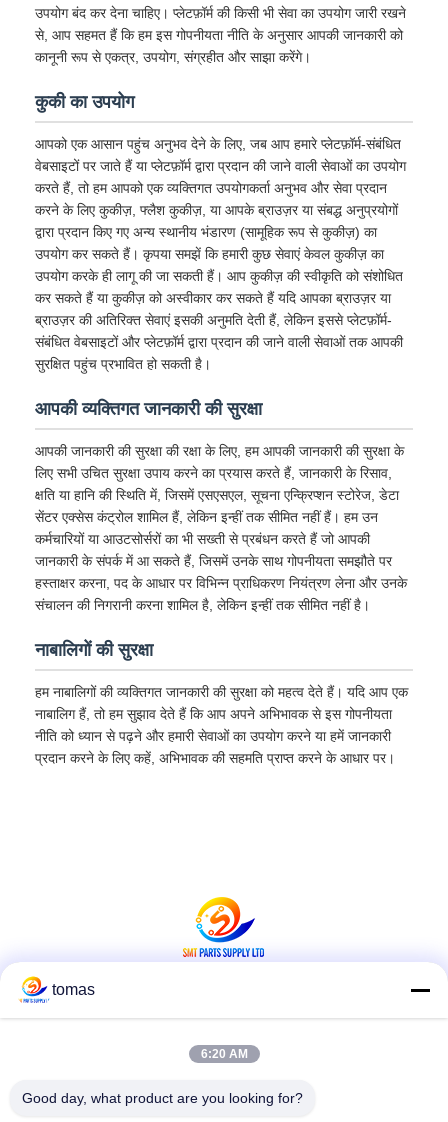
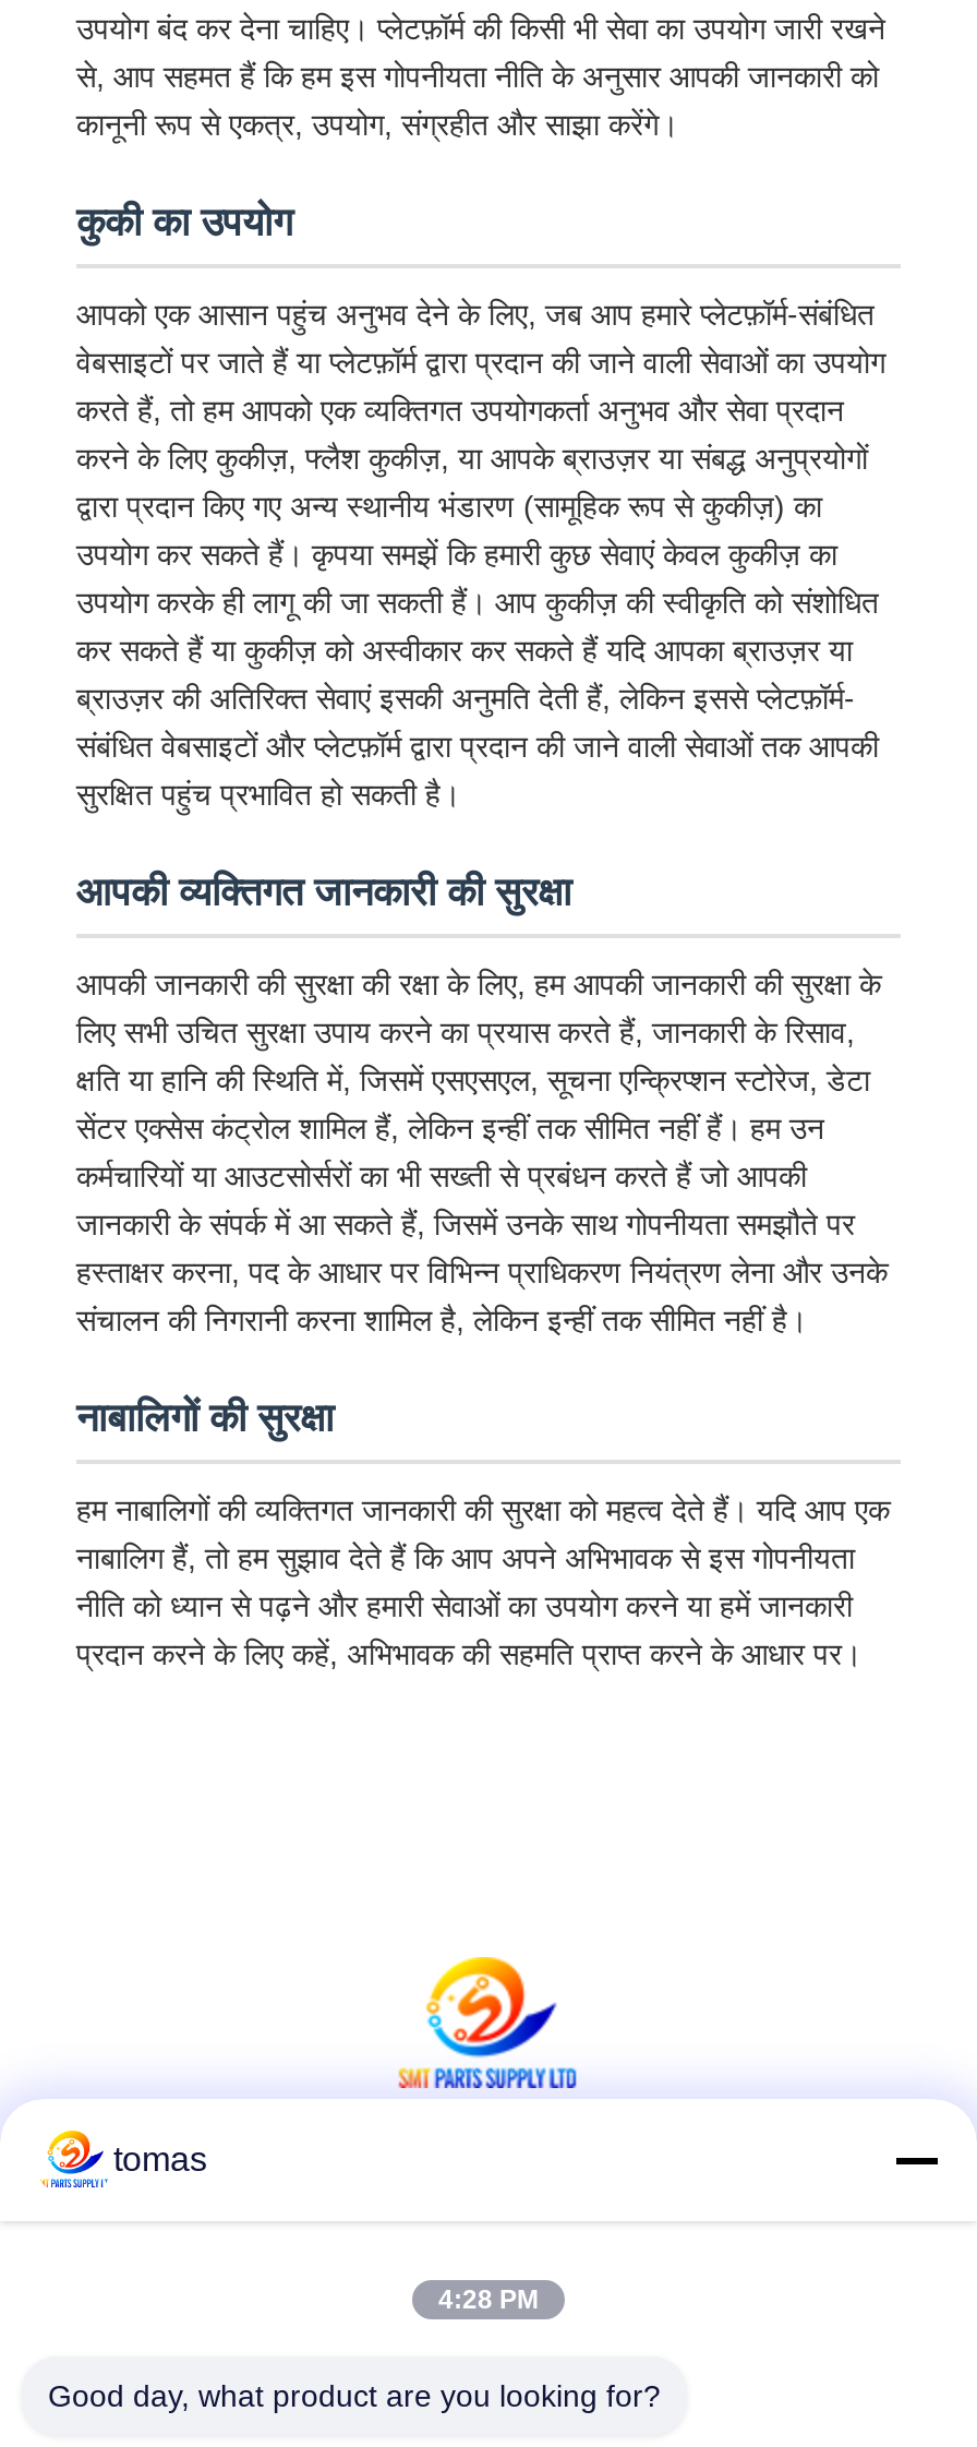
[200,1047,247,1061] 6:20 AM -> [438,2284,539,2315] 4:28 PM

